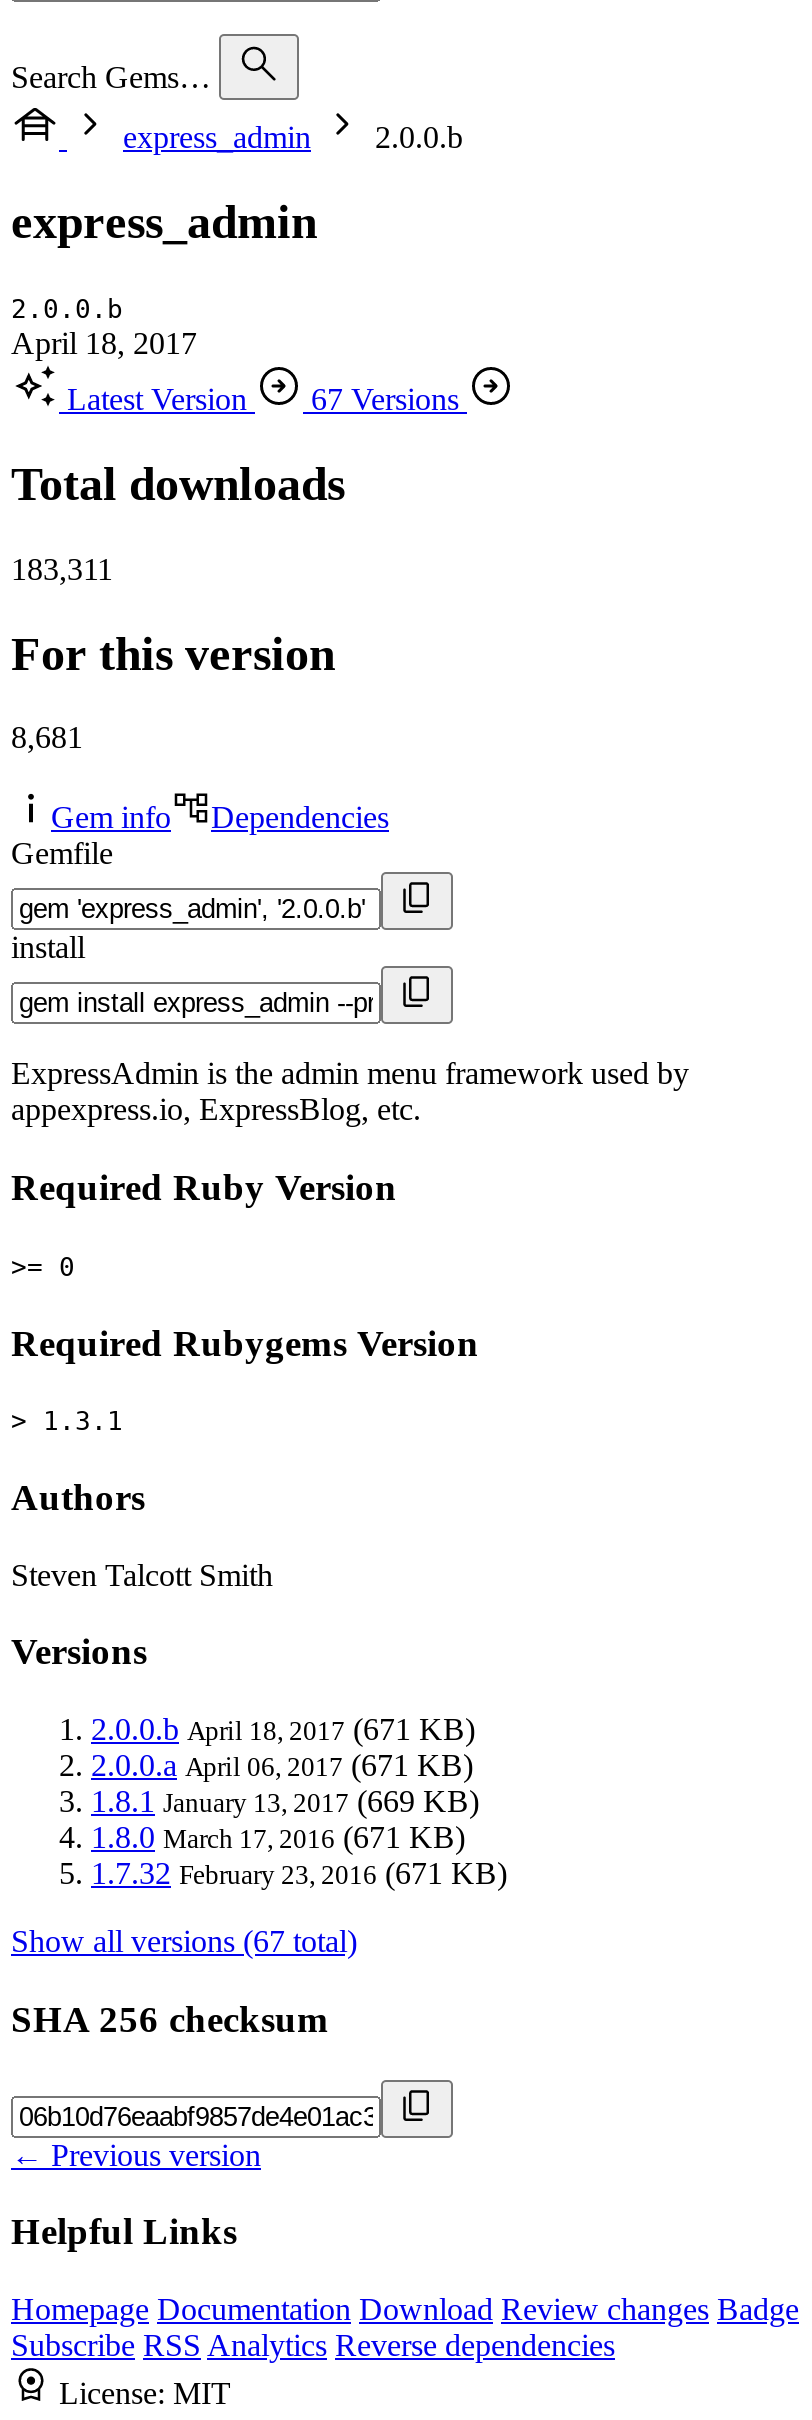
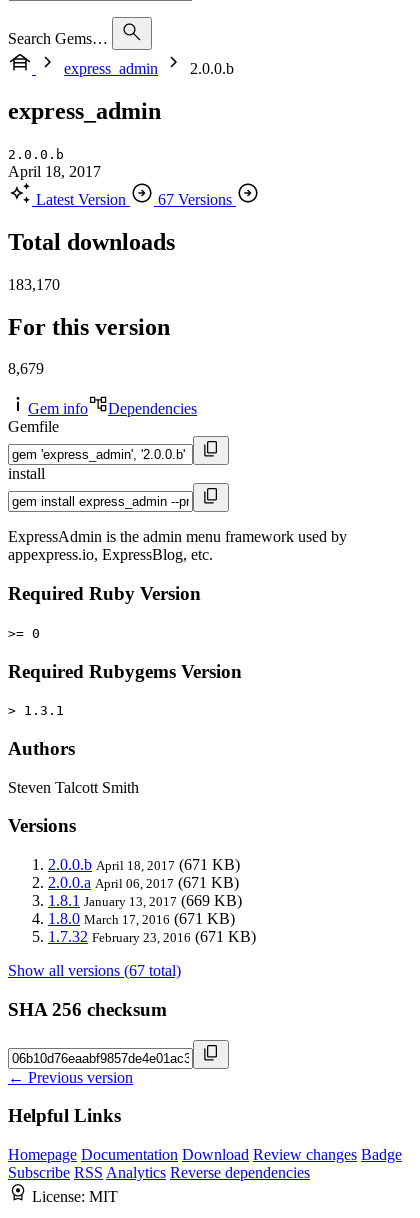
[11,551,113,585] 183,311 -> [8,276,60,293] 183,170
[11,721,83,755] 8,681 -> [8,360,44,377] 8,679

